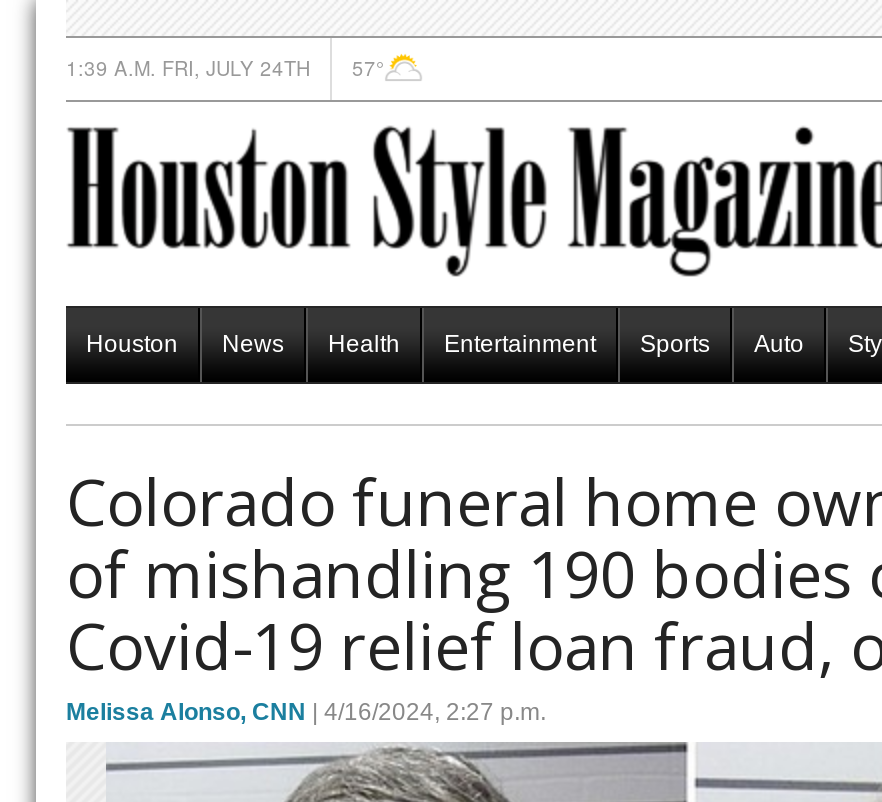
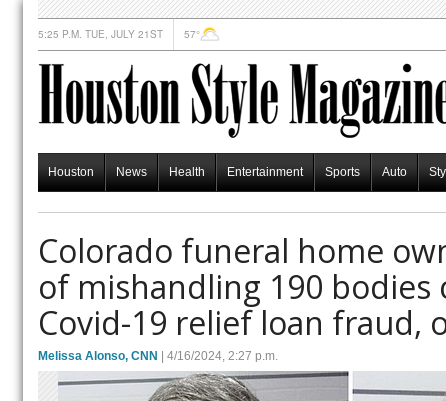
[66,54,384,82] 1:39 A.M. FRI, JULY 24TH 57° -> [38,27,200,41] 5:25 P.M. TUE, JULY 21ST 57°

